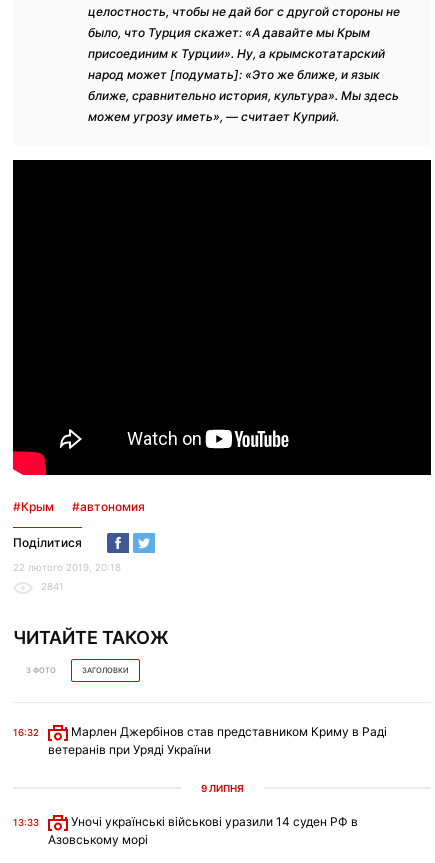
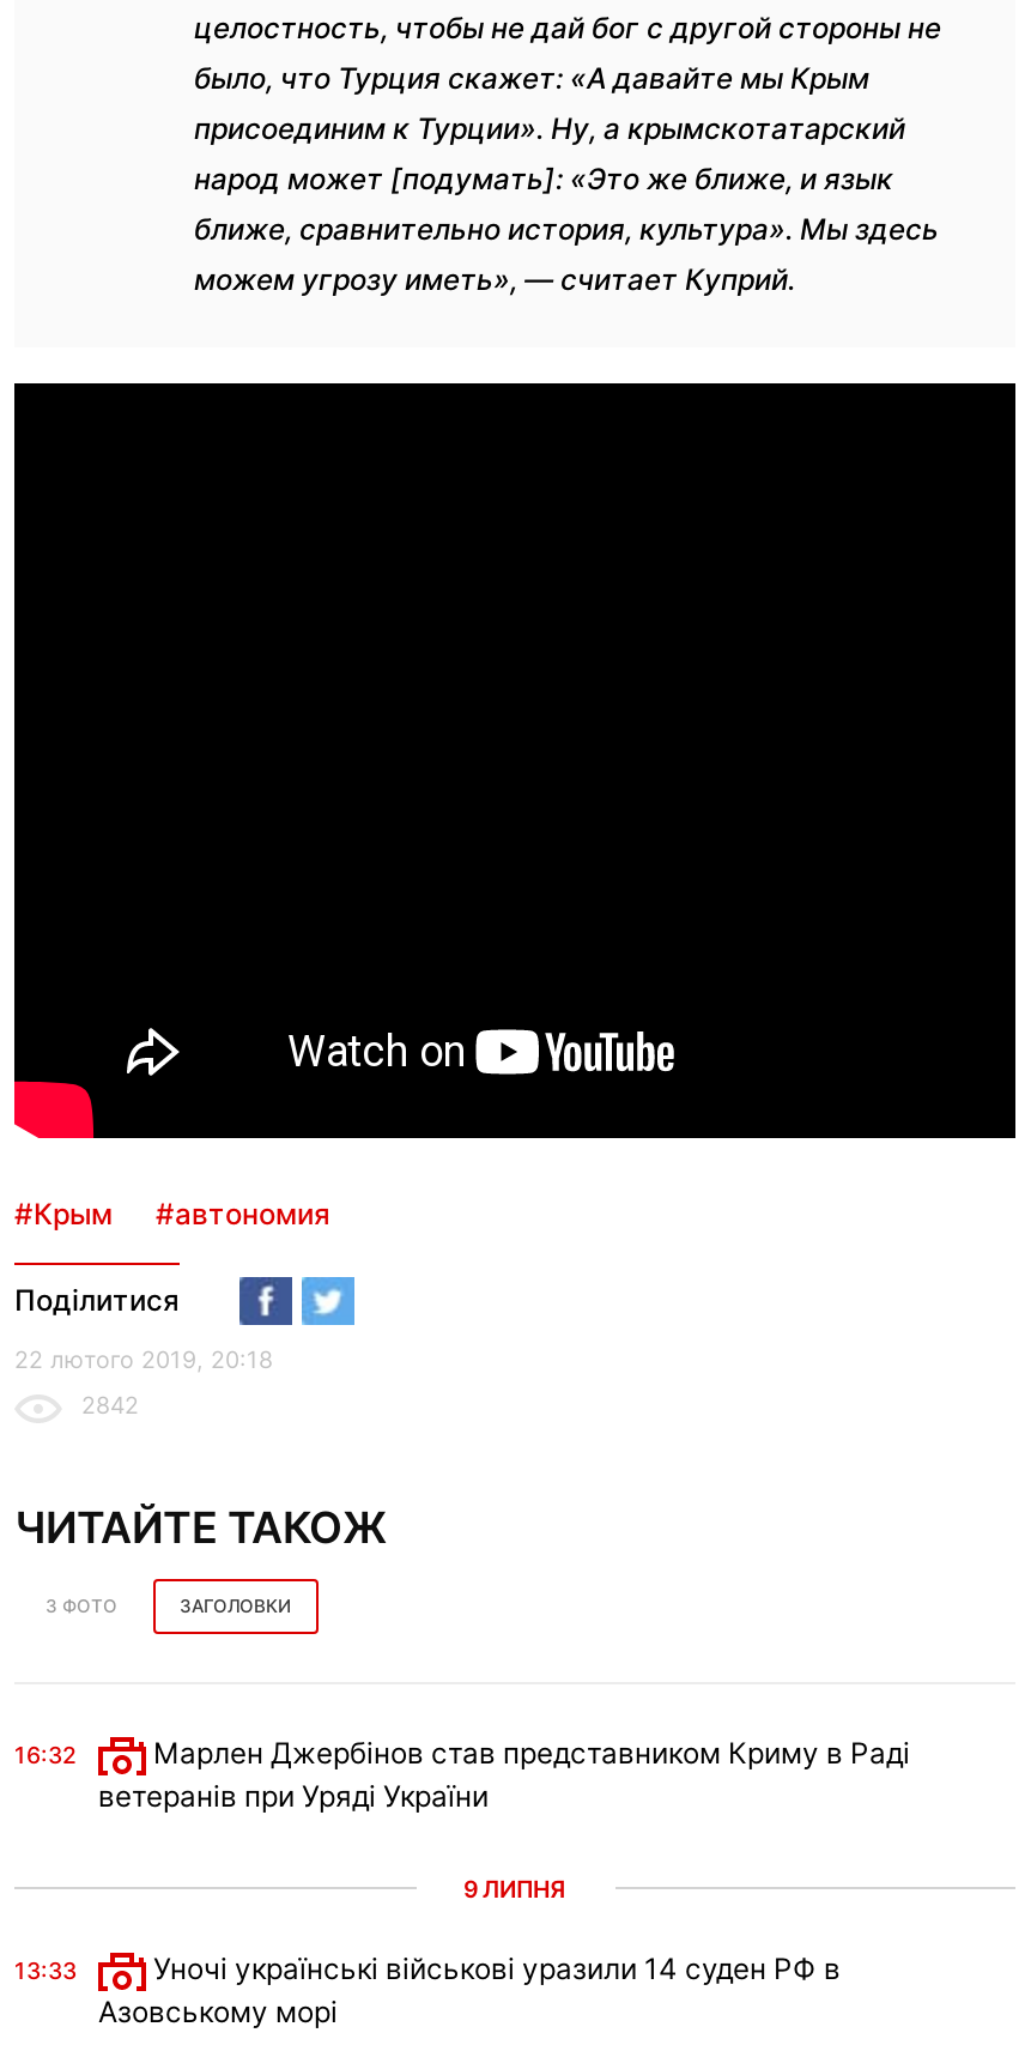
[41,581,64,592] 2841 -> [81,1392,139,1418] 2842

